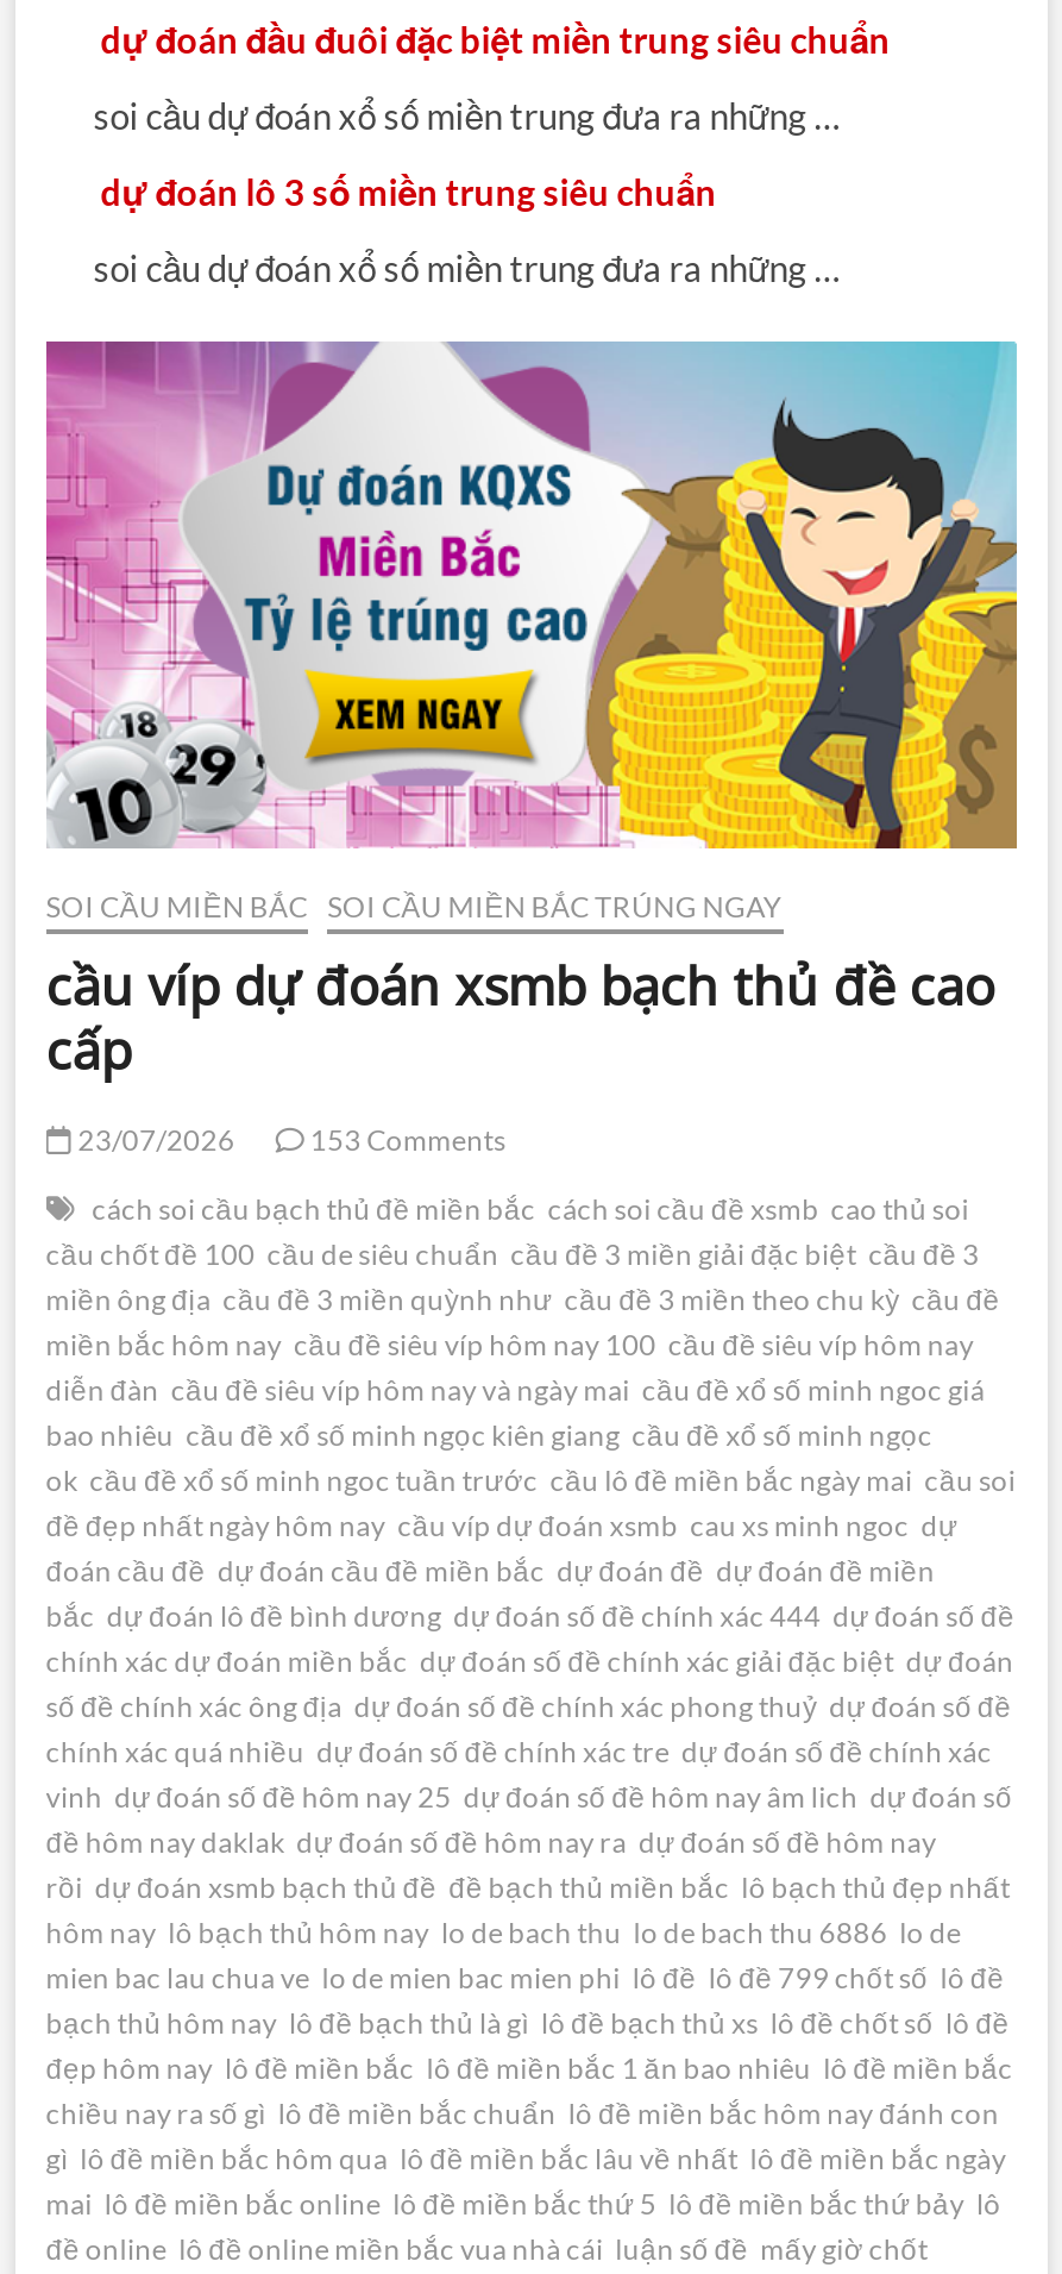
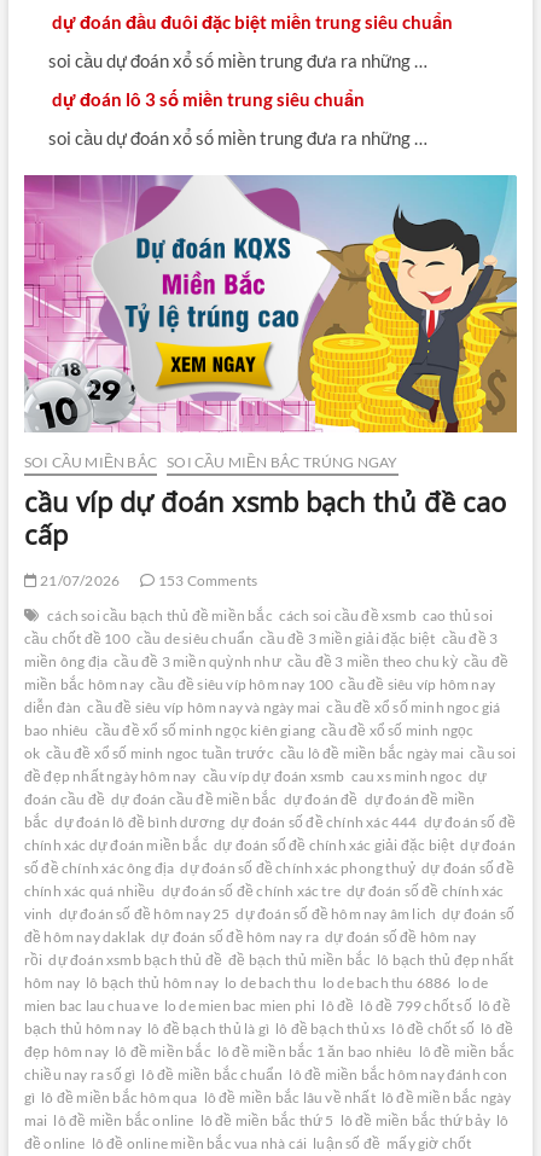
[73,1122,506,1158] 23/07/2026 153 Comments -> [37,571,257,589] 21/07/2026 153 Comments

